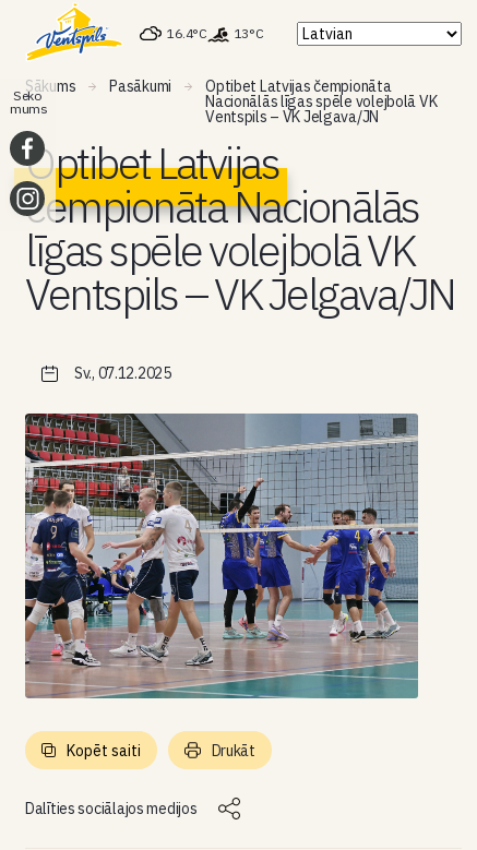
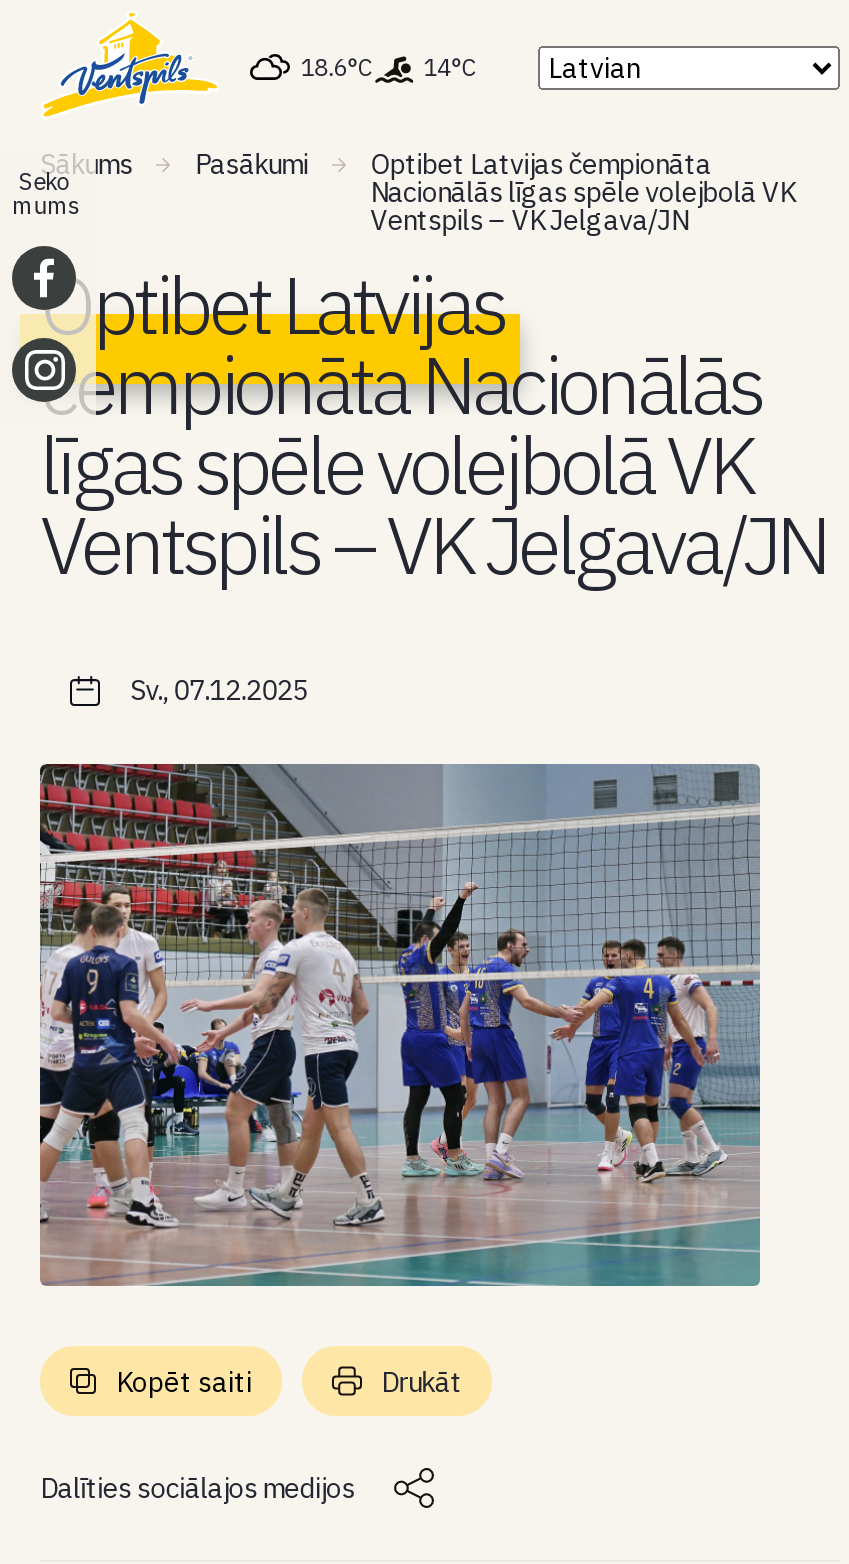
[167,25,264,41] 16.4°C | 13°C -> [301,51,477,81] 18.6°C | 14°C

